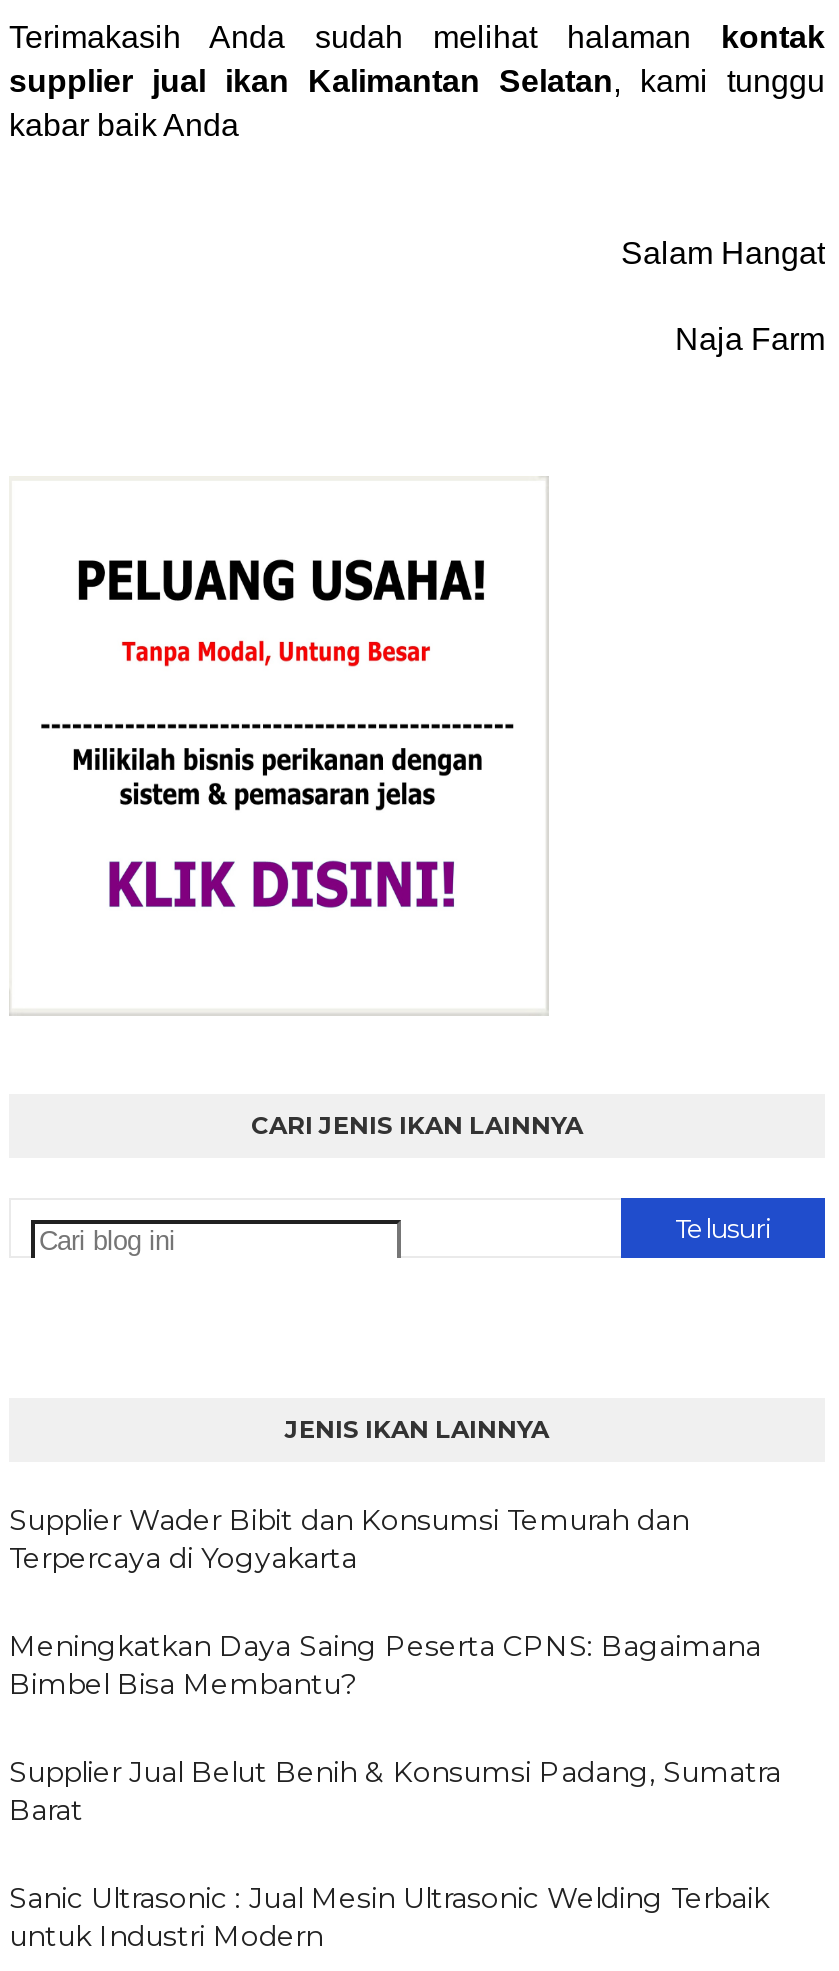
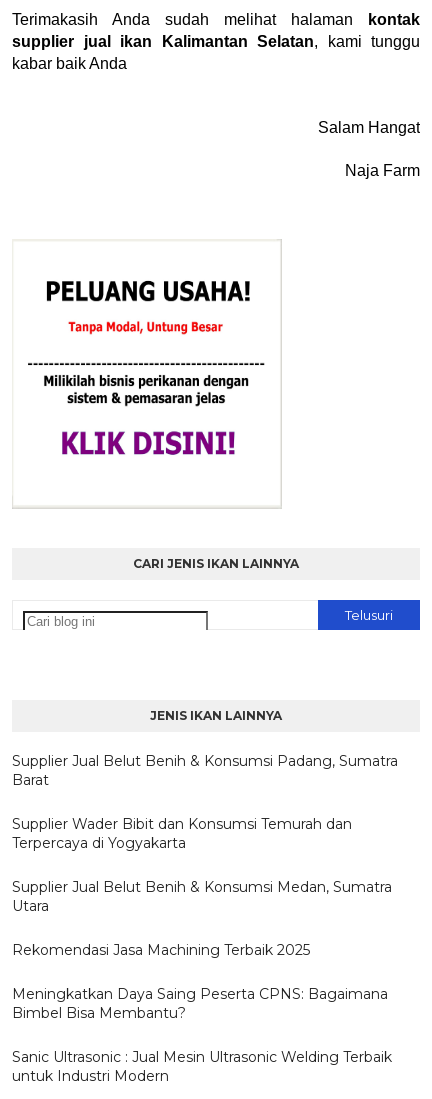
moved [9,1502,689,1576] -> [12,815,352,852]: Supplier Wader Bibit dan Konsumsi Temurah dan | Terpercaya di Yogyakarta
moved [9,1628,761,1702] -> [12,985,388,1022]: Meningkatkan Daya Saing Peserta CPNS: Bagaimana | Bimbel Bisa Membantu?
moved [9,1754,781,1828] -> [12,752,398,789]: Supplier Jual Belut Benih & Konsumsi Padang, Sumatra | Barat
none -> [12,878,392,959] Supplier Jual Belut Benih & Konsumsi Medan, Sumatra | Utara | Rekomendasi Jasa Machining Terbaik 2025

